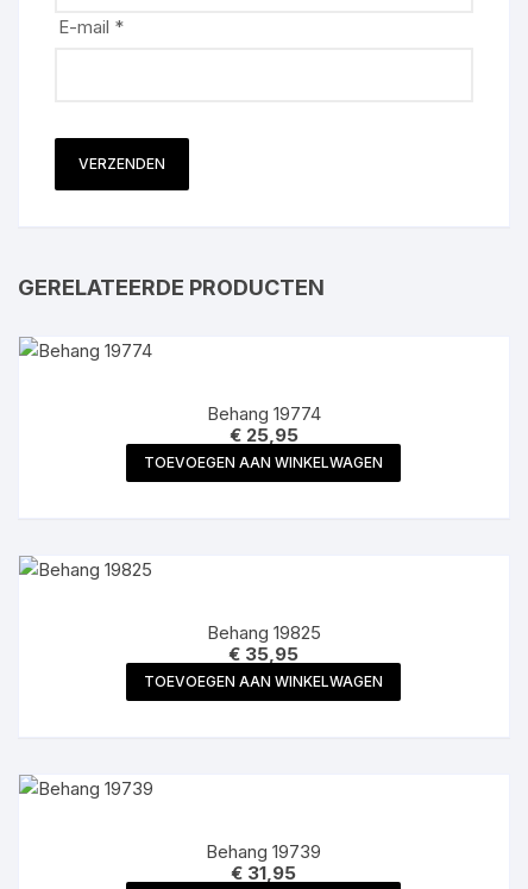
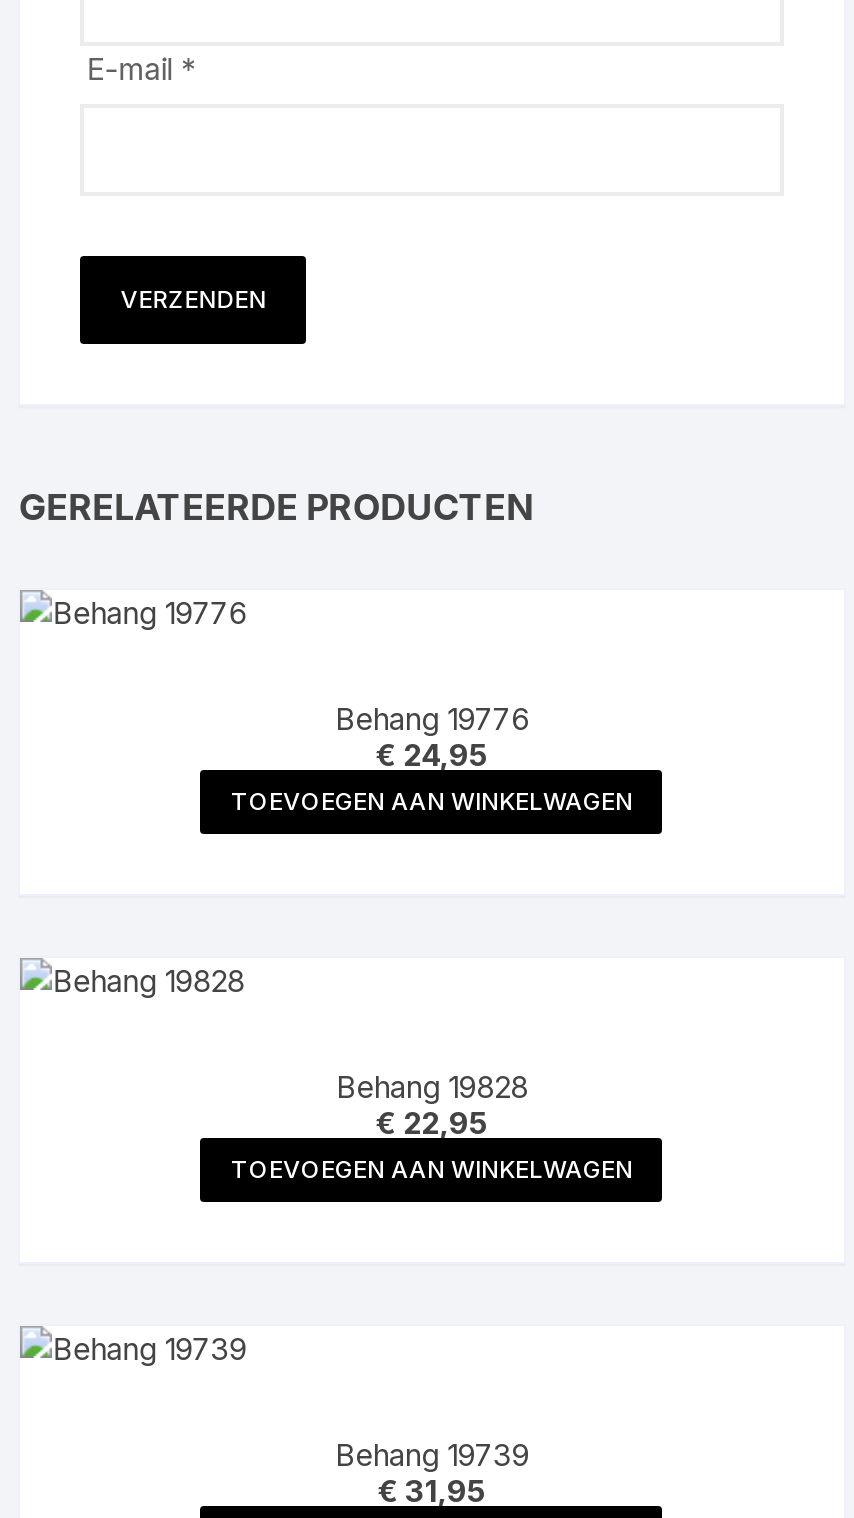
[207,402,321,425] Behang 19774 -> [335,700,529,738] Behang 19776
[230,424,298,447] €25,95 -> [375,736,489,774] €24,95
[207,621,321,644] Behang 19825 -> [336,1068,528,1106] Behang 19828
[229,643,299,666] €35,95 -> [375,1104,489,1142] €22,95

